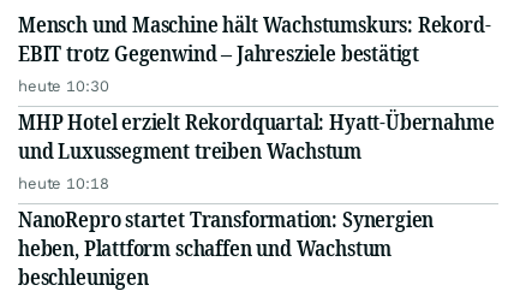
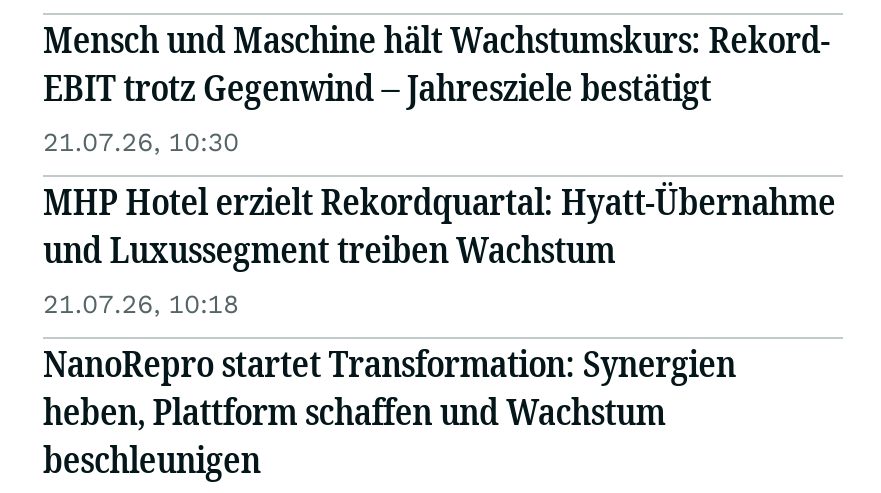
[18,77,109,95] heute 10:30 -> [43,127,239,157] 21.07.26, 10:30
[18,174,109,192] heute 10:18 -> [43,289,239,319] 21.07.26, 10:18

